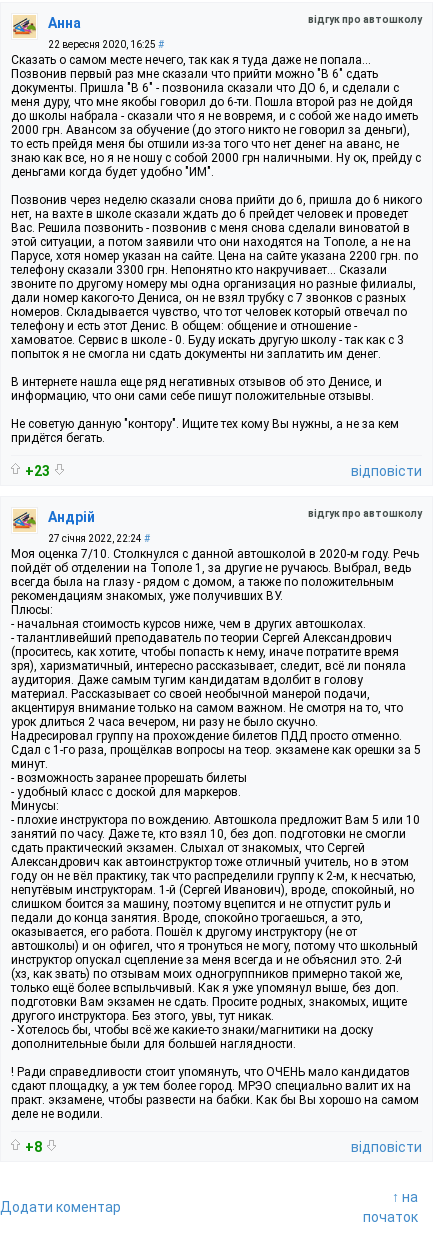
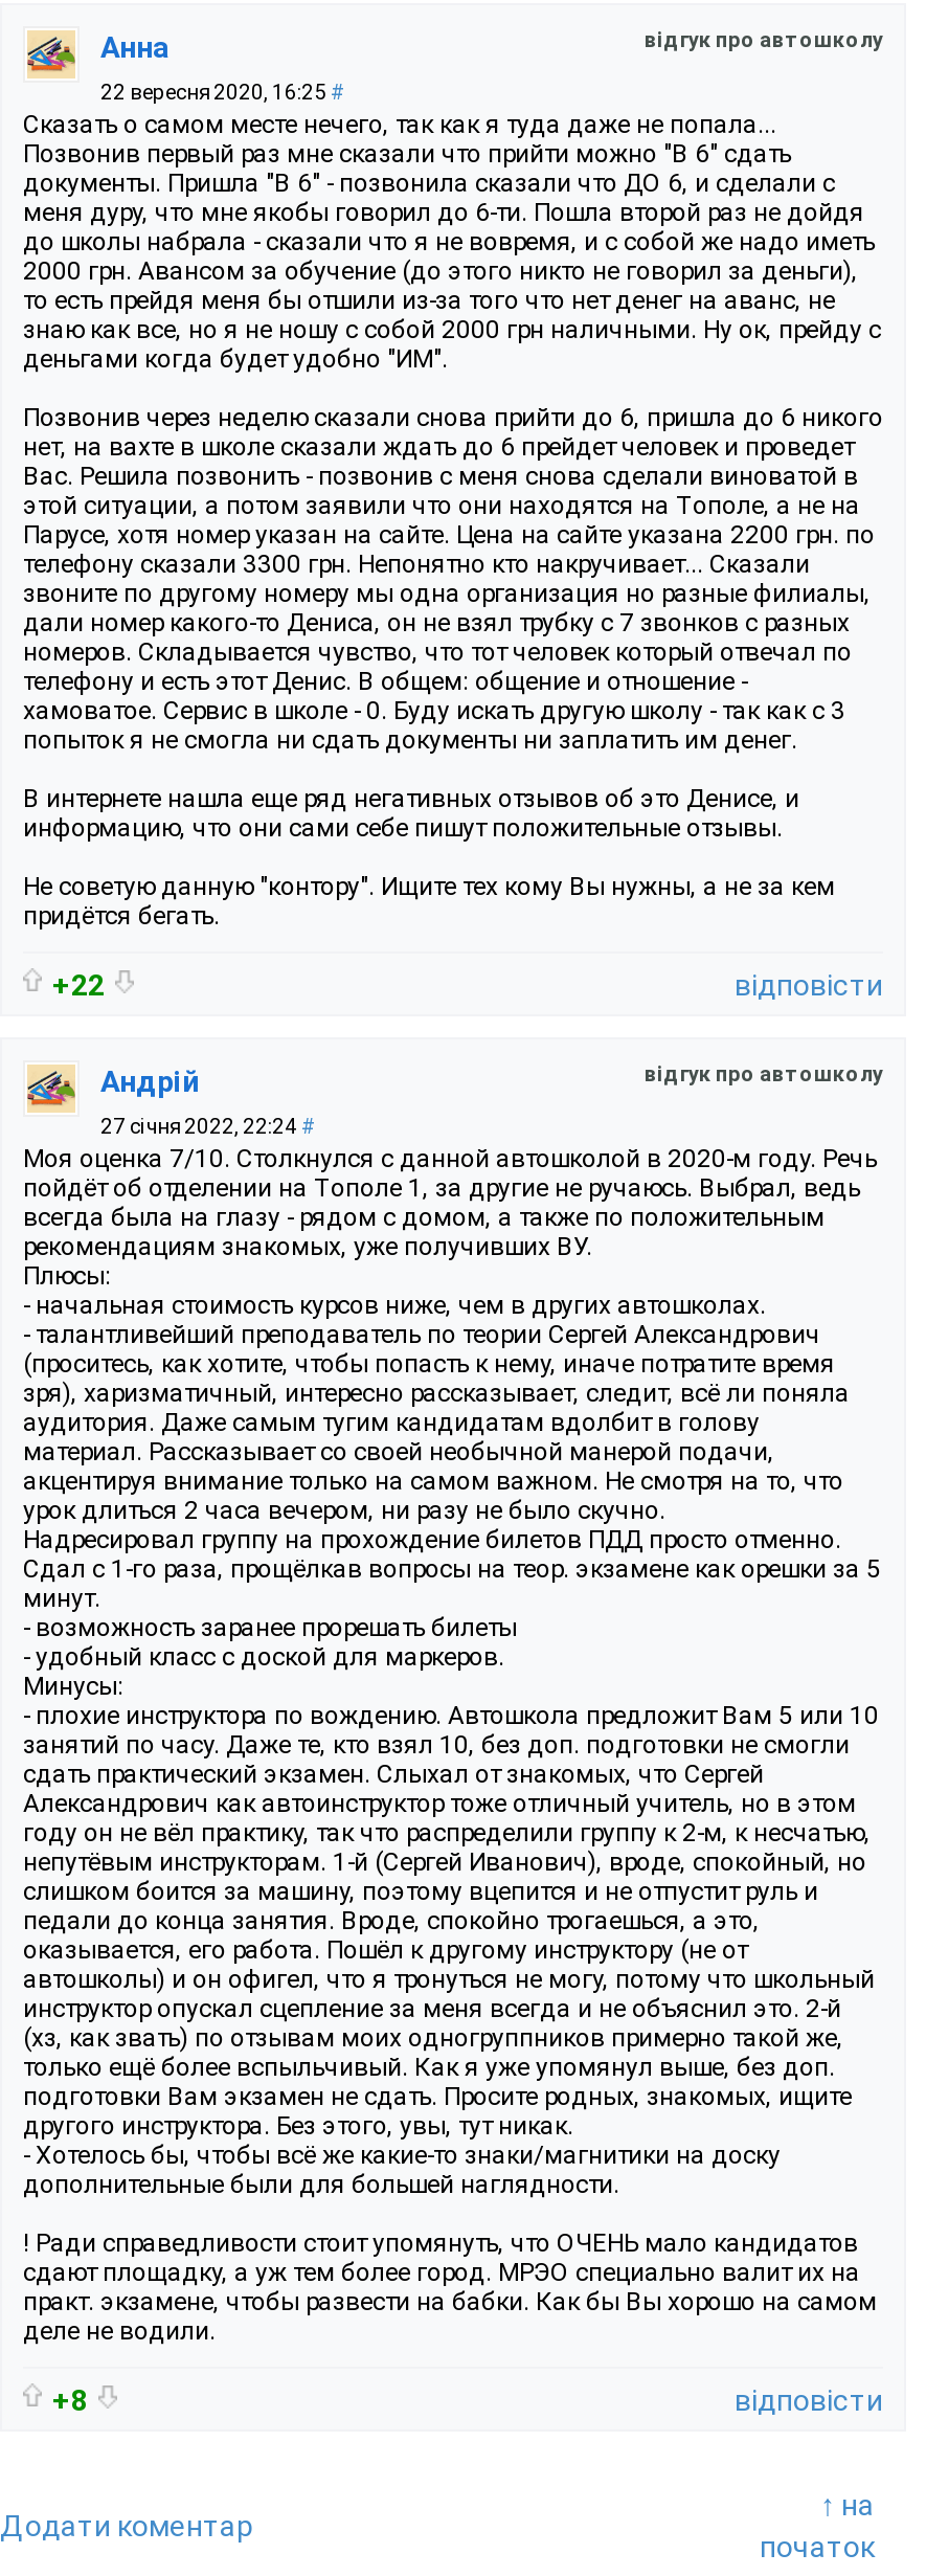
[25,463,50,479] +23 -> [52,968,105,1001] +22

